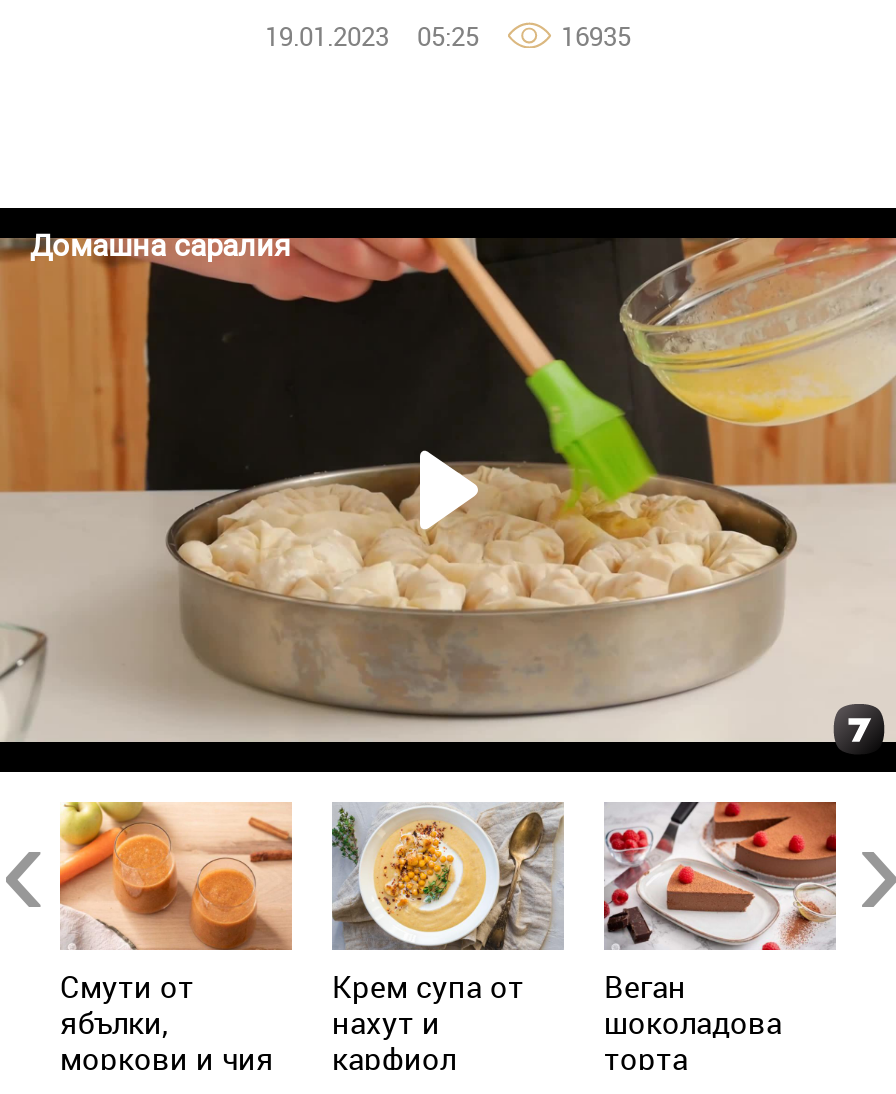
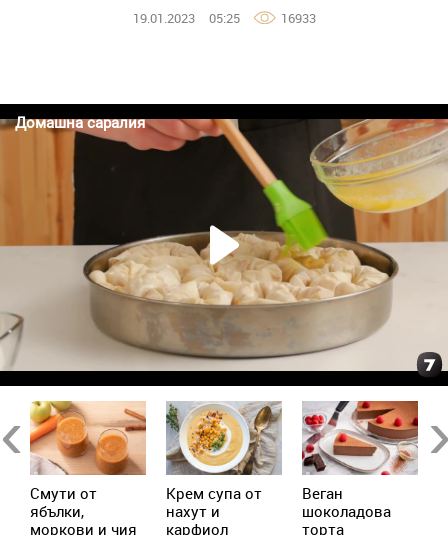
[561,18,631,54] 16935 -> [280,9,315,27] 16933

